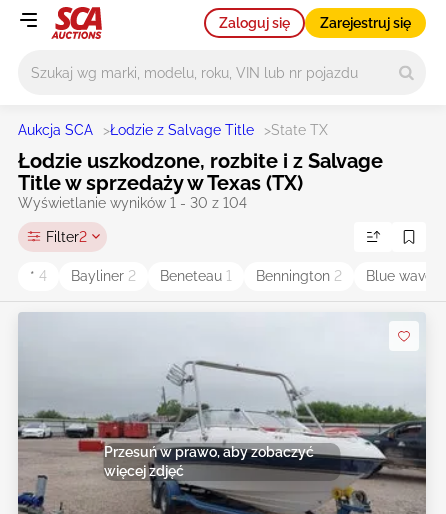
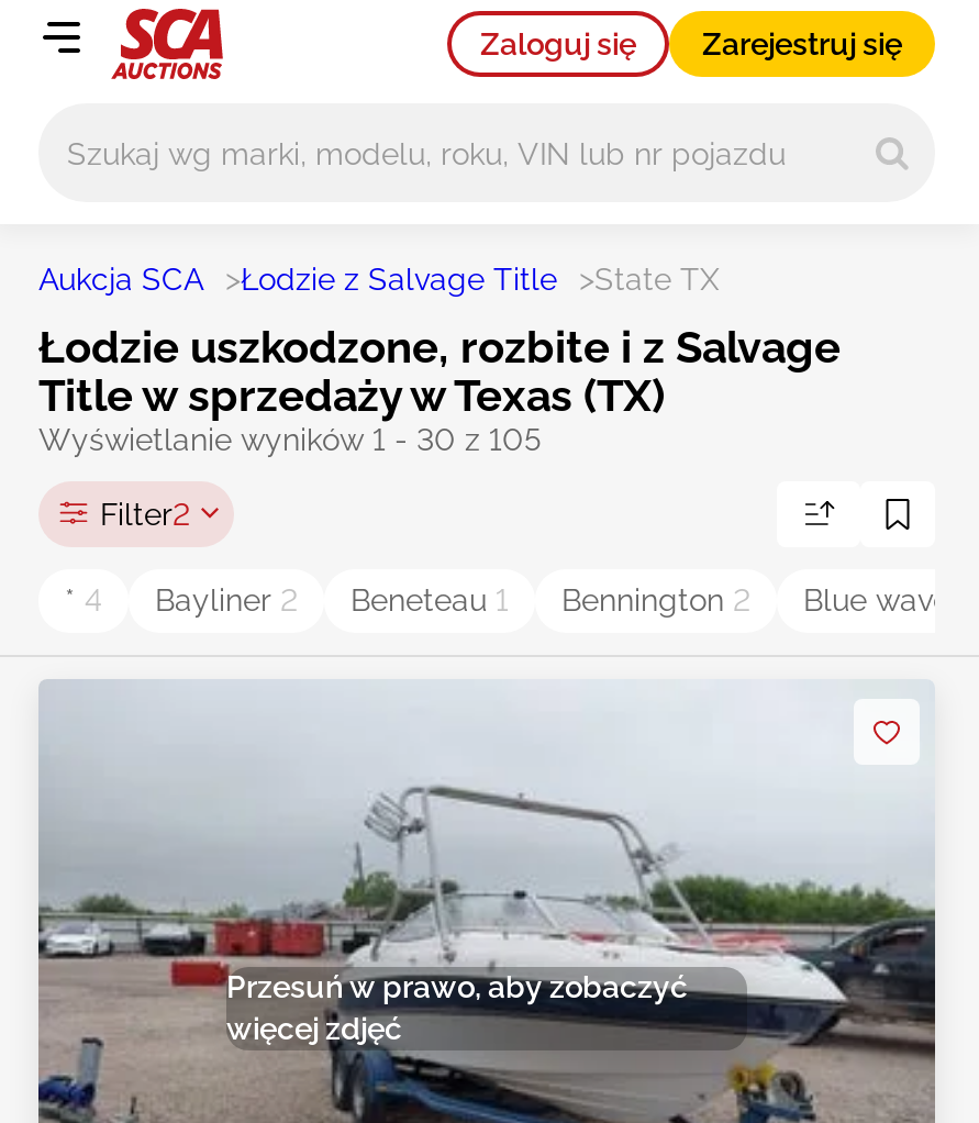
[18,195,247,211] Wyświetlanie wyników 1 - 30 z 104 -> [38,422,542,457] Wyświetlanie wyników 1 - 30 z 105

